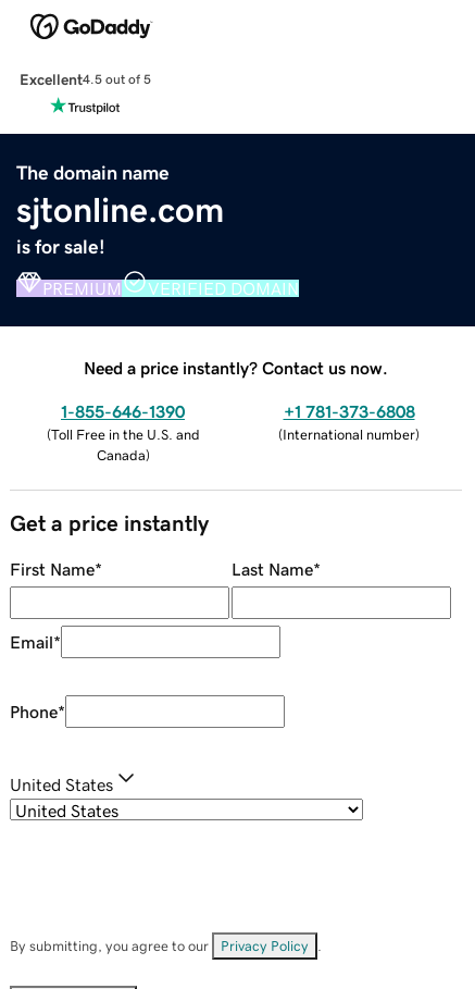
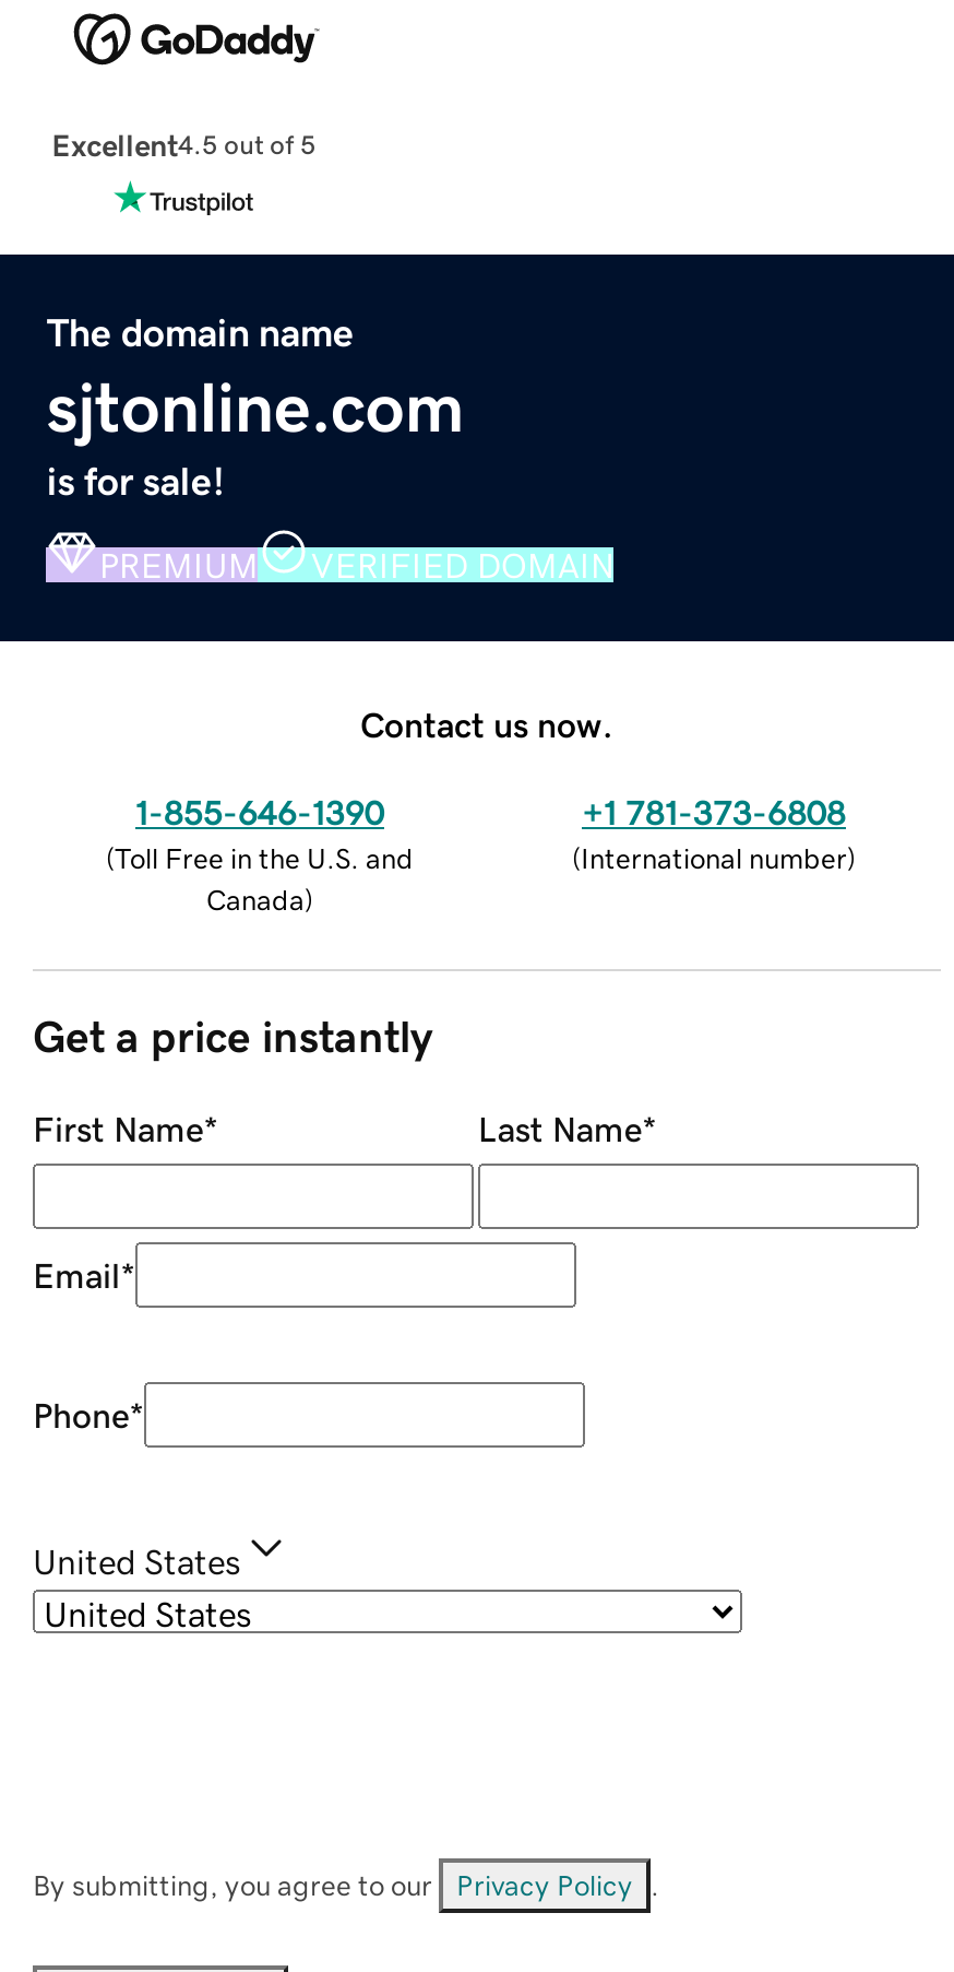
[84,359,388,376] Need a price instantly? Contact us now. -> [360,706,613,741] Contact us now.

